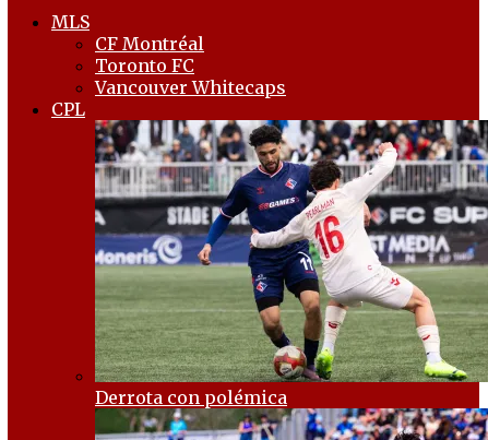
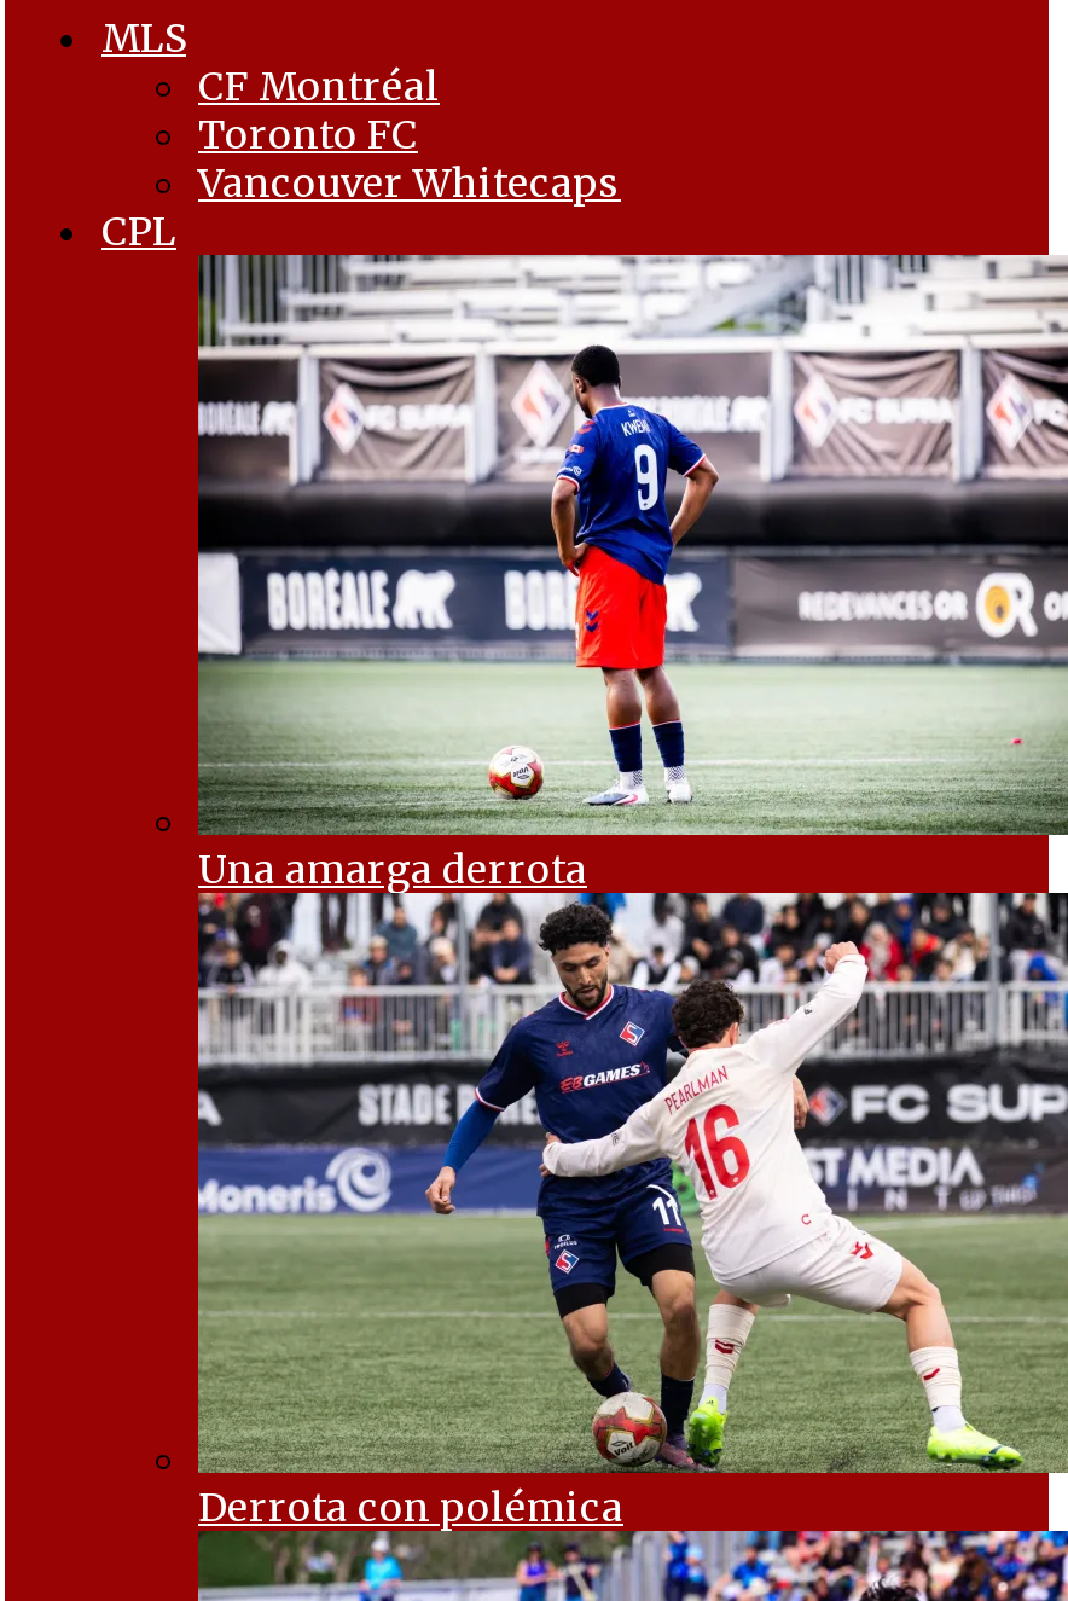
none -> [196,253,1061,892] [image] | Una amarga derrota

